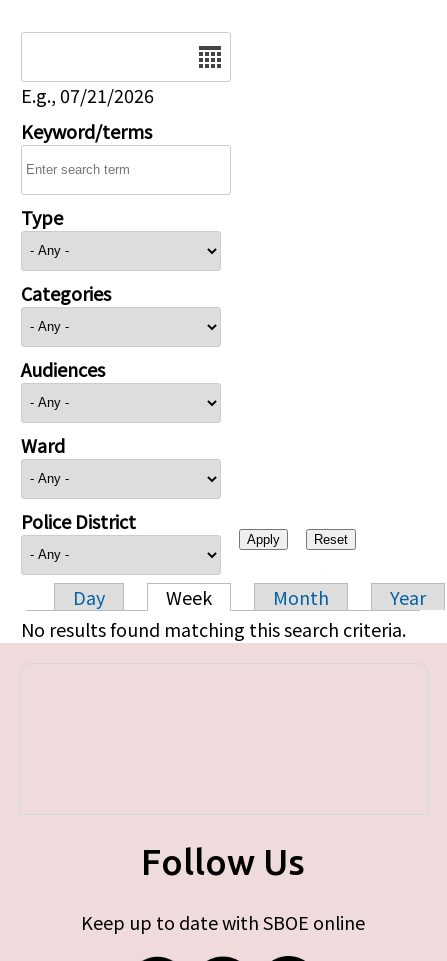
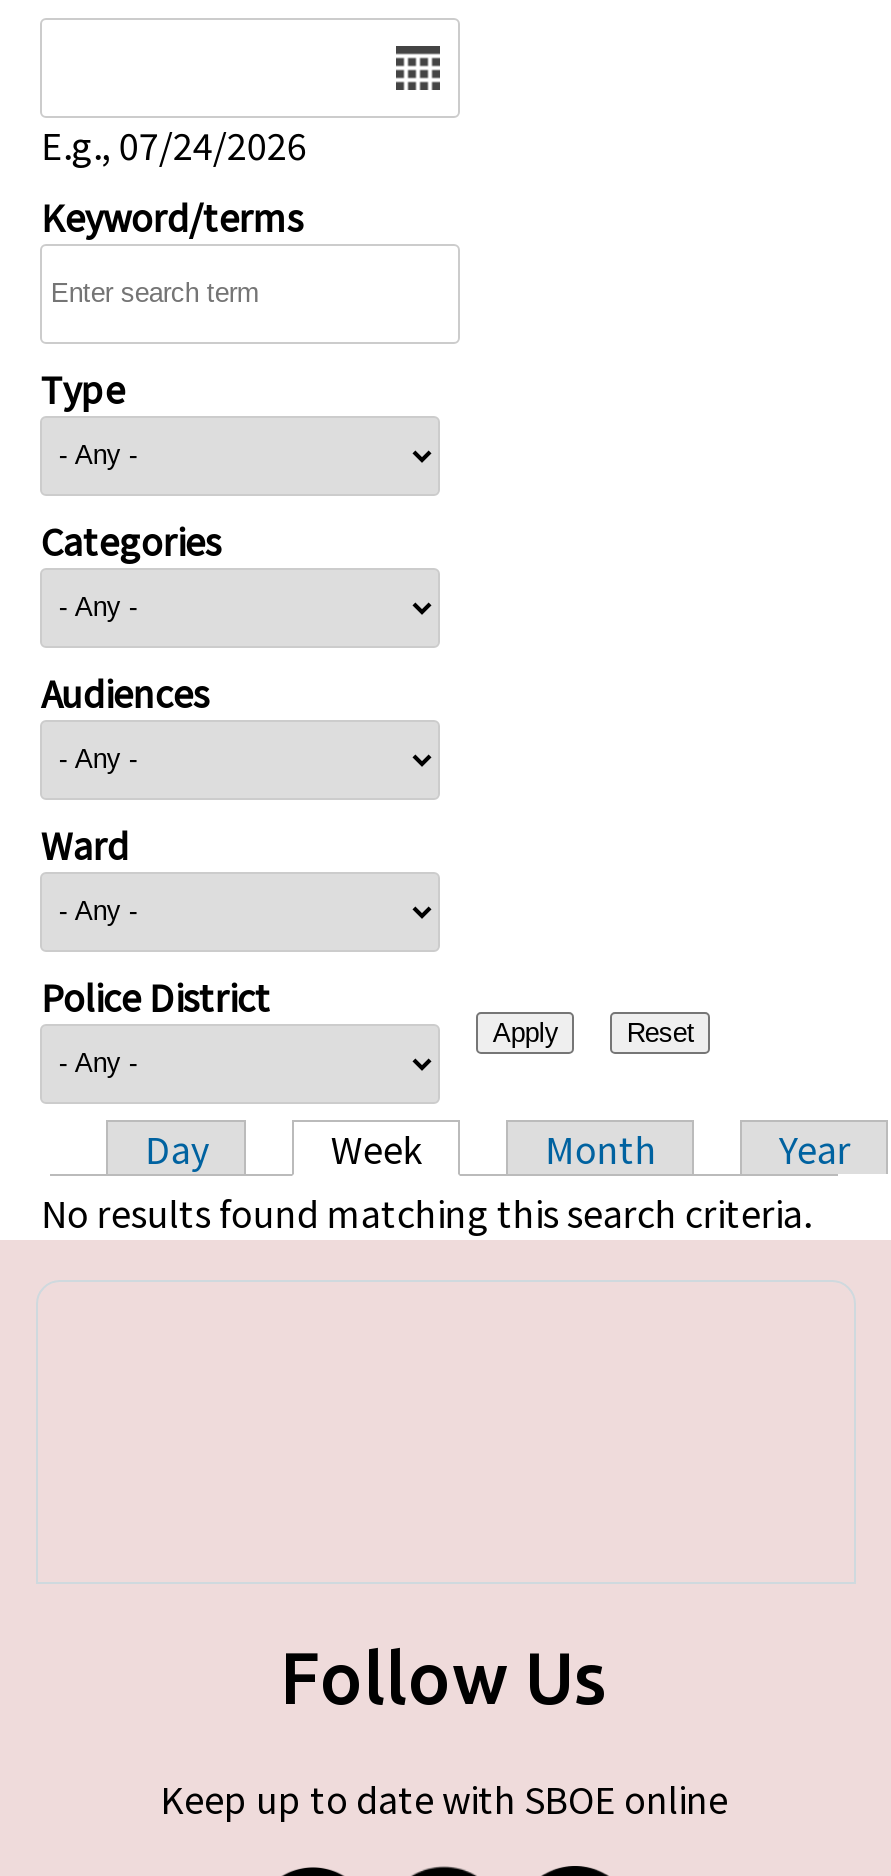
[21,81,154,107] E.g., 07/21/2026 -> [41,117,307,169] E.g., 07/24/2026

